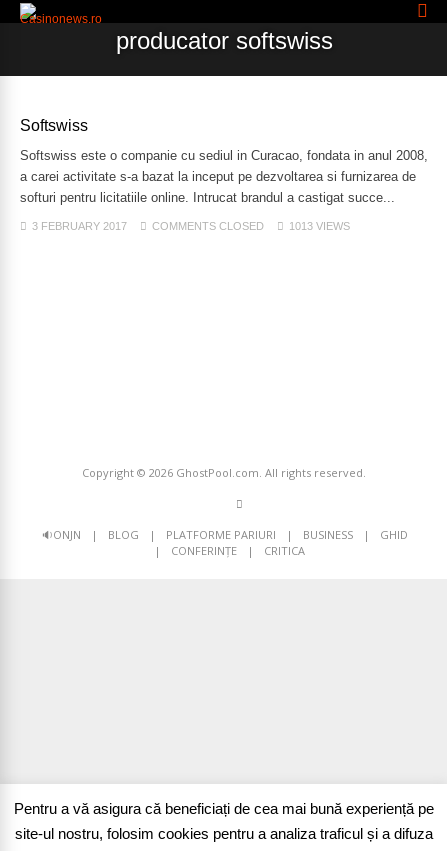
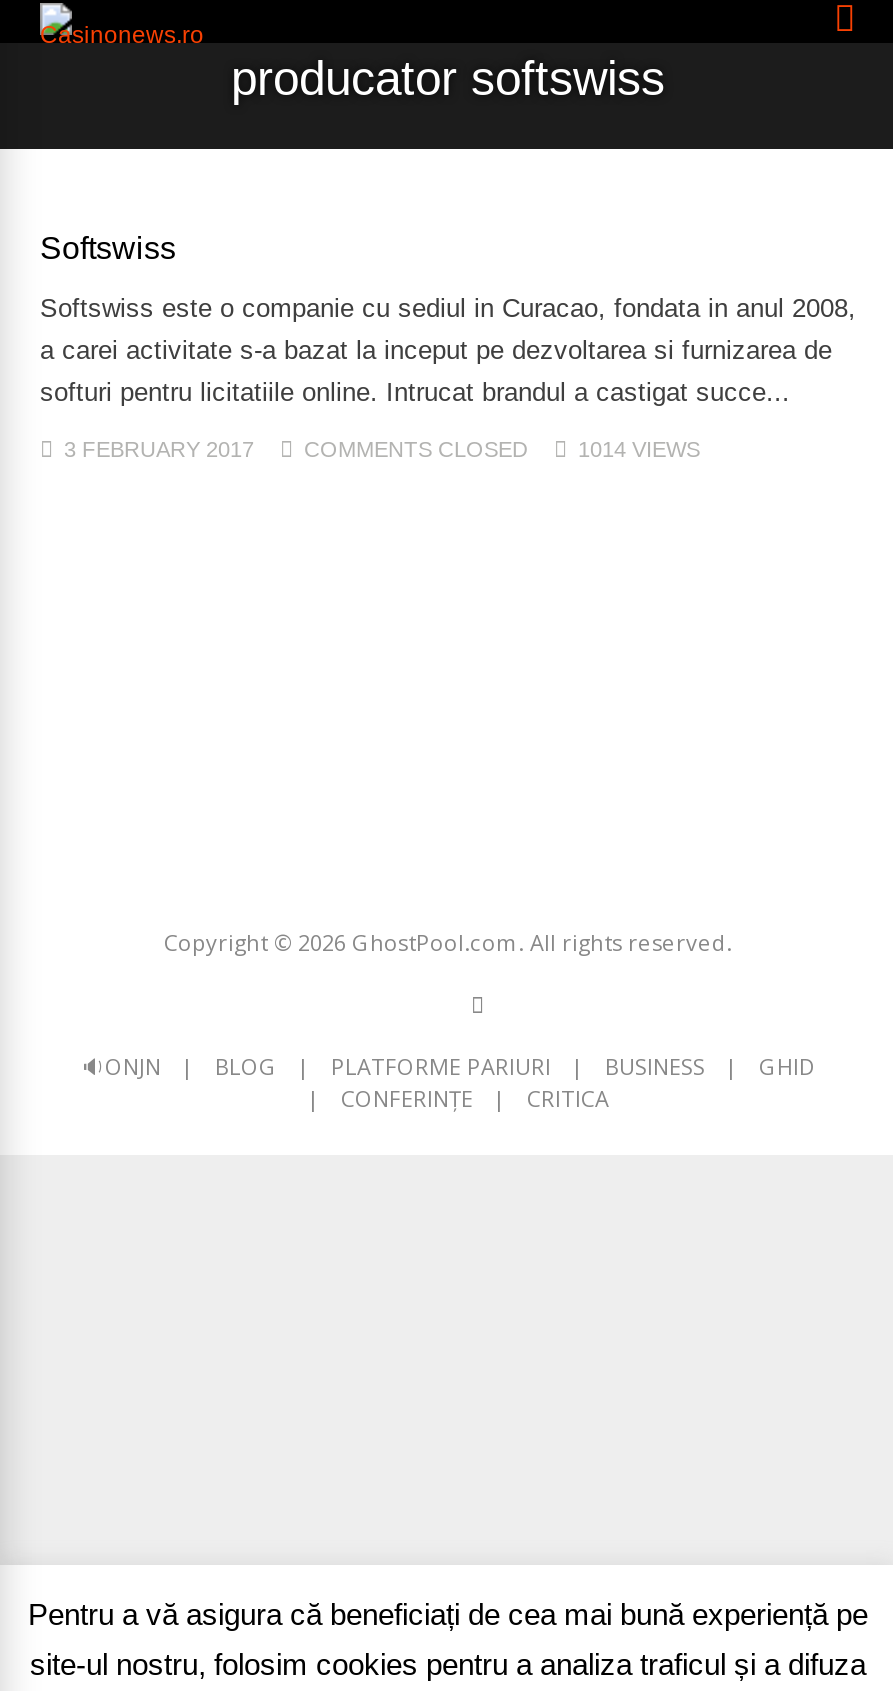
[289,220,350,232] 1013 VIEWS -> [578,437,700,461] 1014 VIEWS

